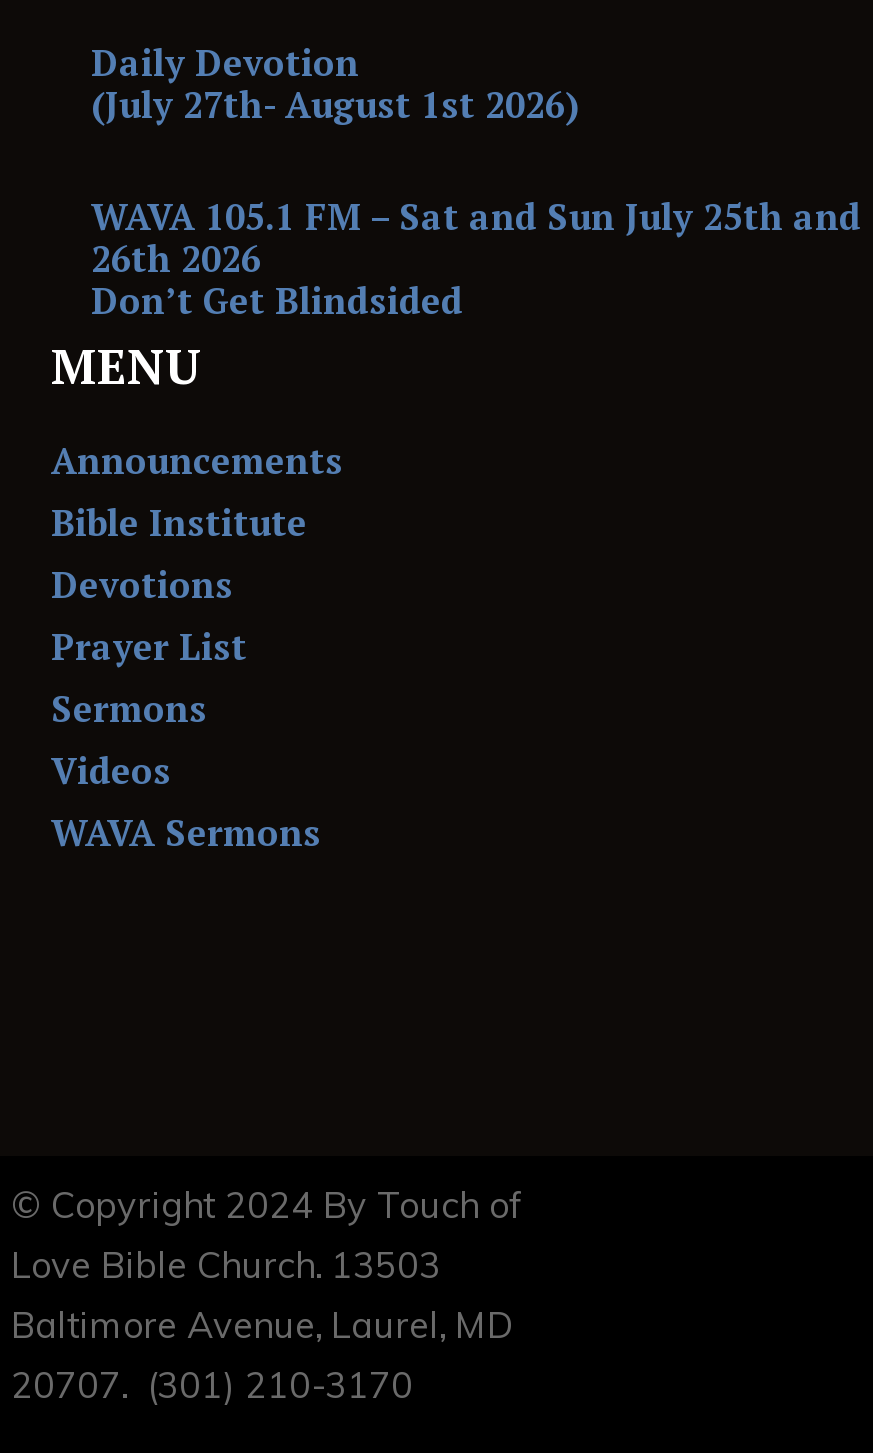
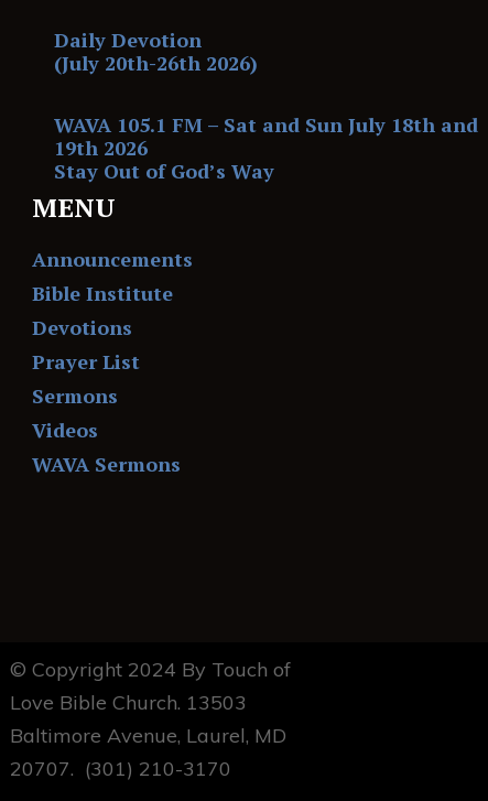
[91,80,579,128] (July 27th- August 1st 2026) -> [54,50,258,76] (July 20th-26th 2026)
[91,192,861,324] WAVA 105.1 FM – Sat and Sun July 25th and | 26th 2026 | Don’t Get Blindsided -> [54,111,478,184] WAVA 105.1 FM – Sat and Sun July 18th and | 19th 2026 | Stay Out of God’s Way

